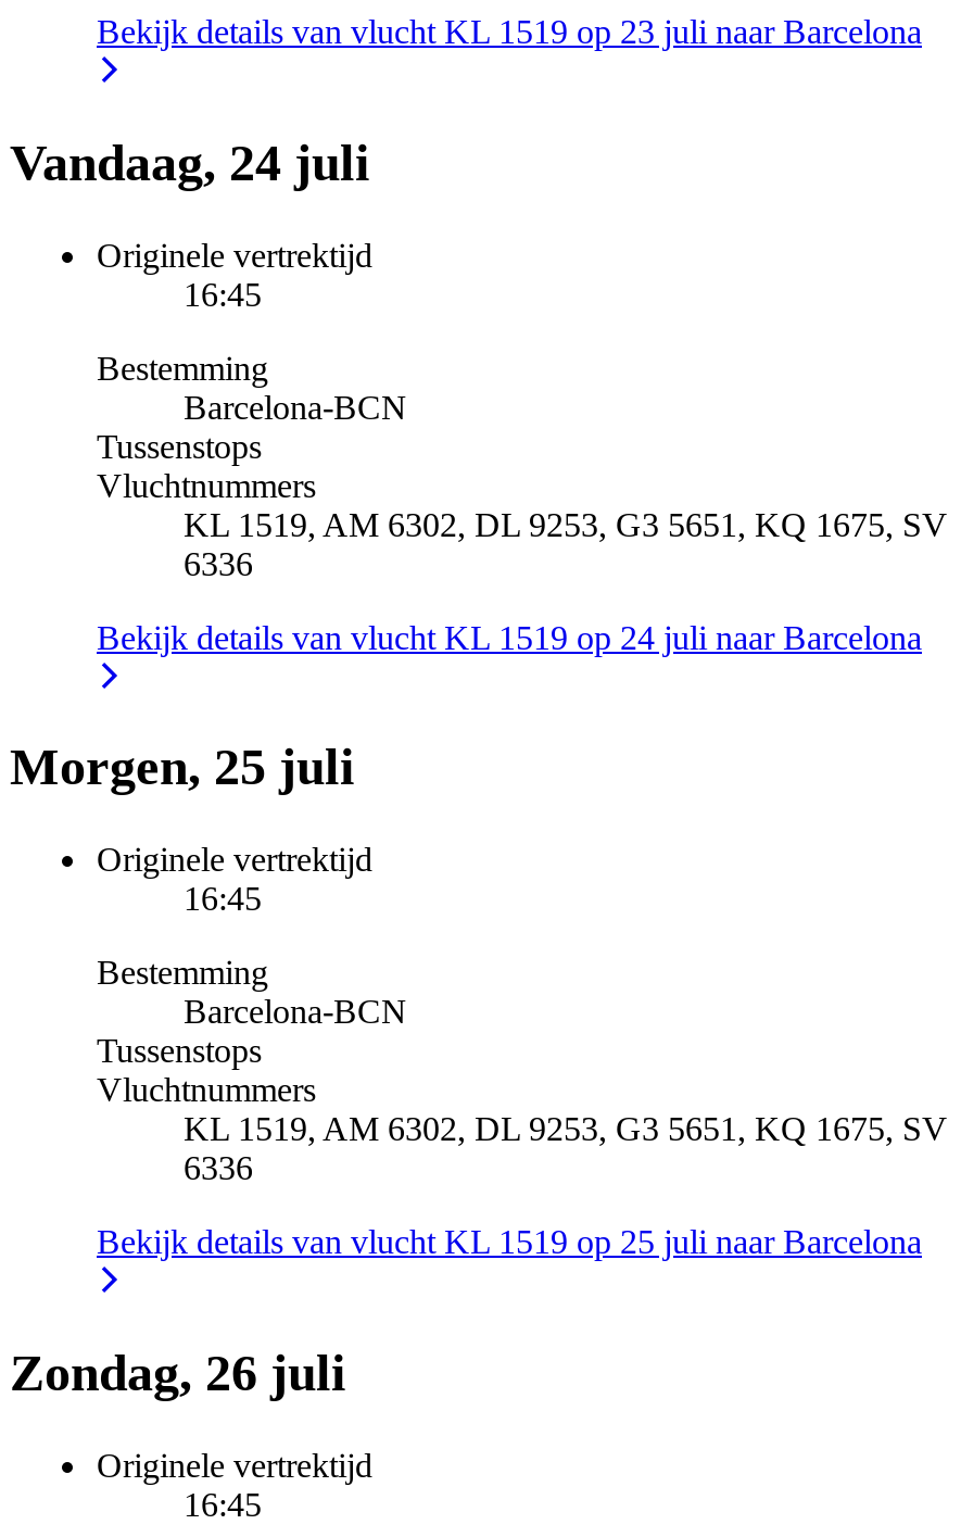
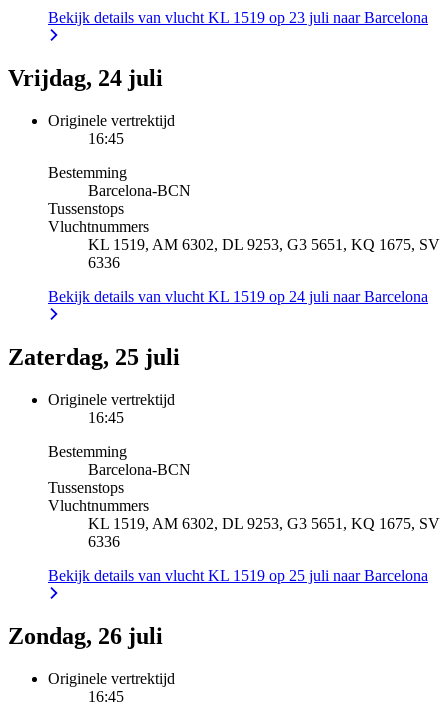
[10,134,370,191] Vandaag, 24 juli -> [8,65,163,91] Vrijdag, 24 juli
[10,740,355,796] Morgen, 25 juli -> [8,344,180,370] Zaterdag, 25 juli

